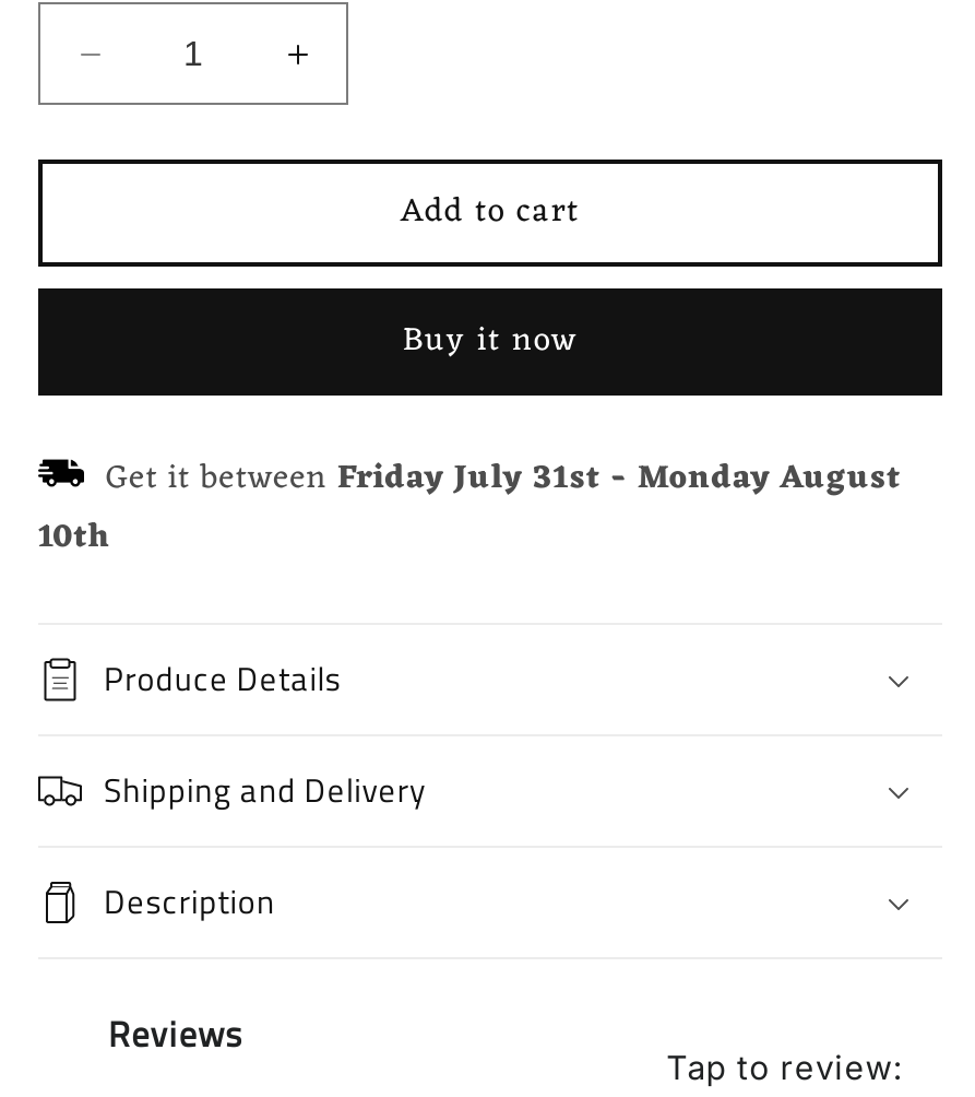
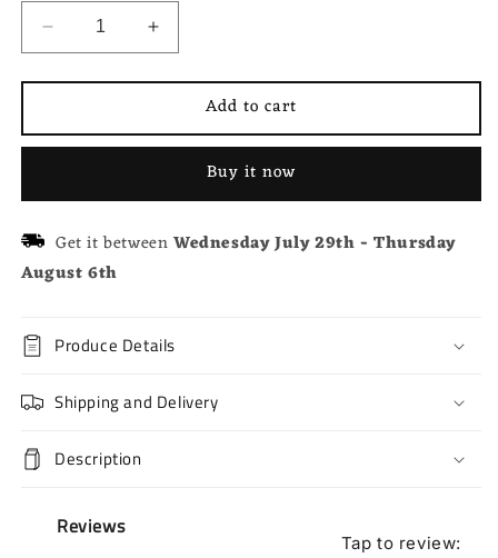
[38,450,901,568] Get it between Friday July 31st - Monday August | 10th -> [21,229,456,289] Get it between Wednesday July 29th - Thursday | August 6th

